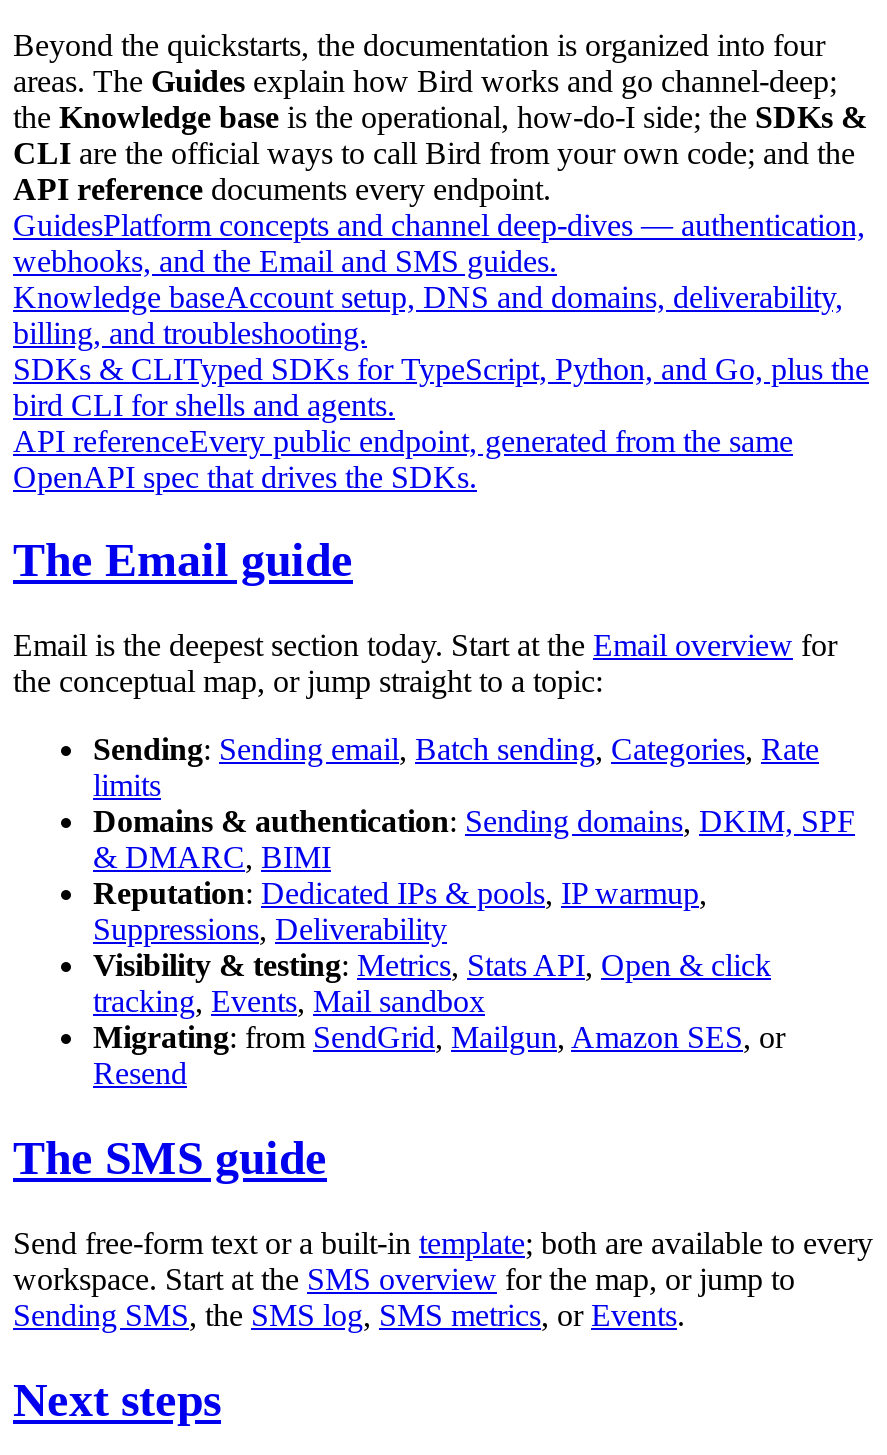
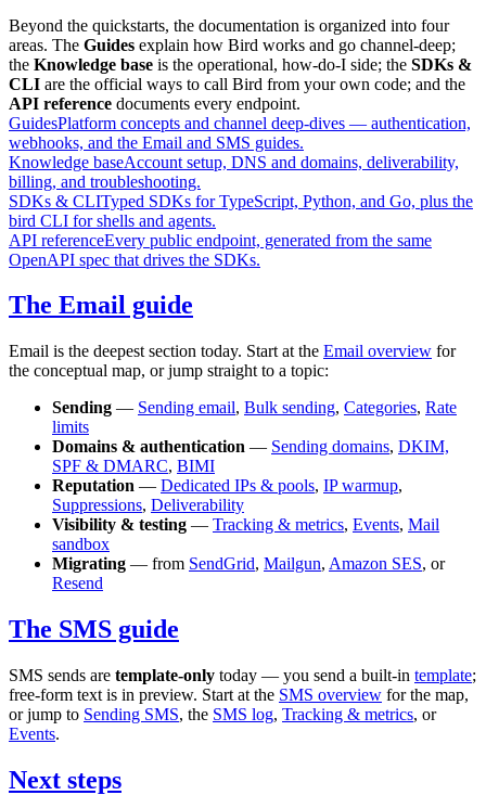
[93,733,819,767] Sending: Sending email, Batch sending, Categories, Rate -> [52,398,457,417] Sending — Sending email, Bulk sending, Categories, Rate
[93,805,855,911] Domains & authentication: Sending domains, DKIM, SPF | & DMARC, BIMI | Reputation: Dedicated IPs & pools, IP warmup, -> [52,437,449,495] Domains & authentication — Sending domains, DKIM, | SPF & DMARC, BIMI | Reputation — Dedicated IPs & pools, IP warmup,
[93,949,785,1055] Visibility & testing: Metrics, Stats API, Open & click | tracking, Events, Mail sandbox | Migrating: from SendGrid, Mailgun, Amazon SES, or -> [52,515,445,573] Visibility & testing — Tracking & metrics, Events, Mail | sandbox | Migrating — from SendGrid, Mailgun, Amazon SES, or
[13,1226,873,1332] Send free-form text or a built-in template; both are available to every | workspace. Start at the SMS overview for the map, or jump to | Sending SMS, the SMS log, SMS metrics, or Events. -> [9,666,476,743] SMS sends are template-only today — you send a built-in template; | free-form text is in preview. Start at the SMS overview for the map, | or jump to Sending SMS, the SMS log, Tracking & metrics, or | Events.

